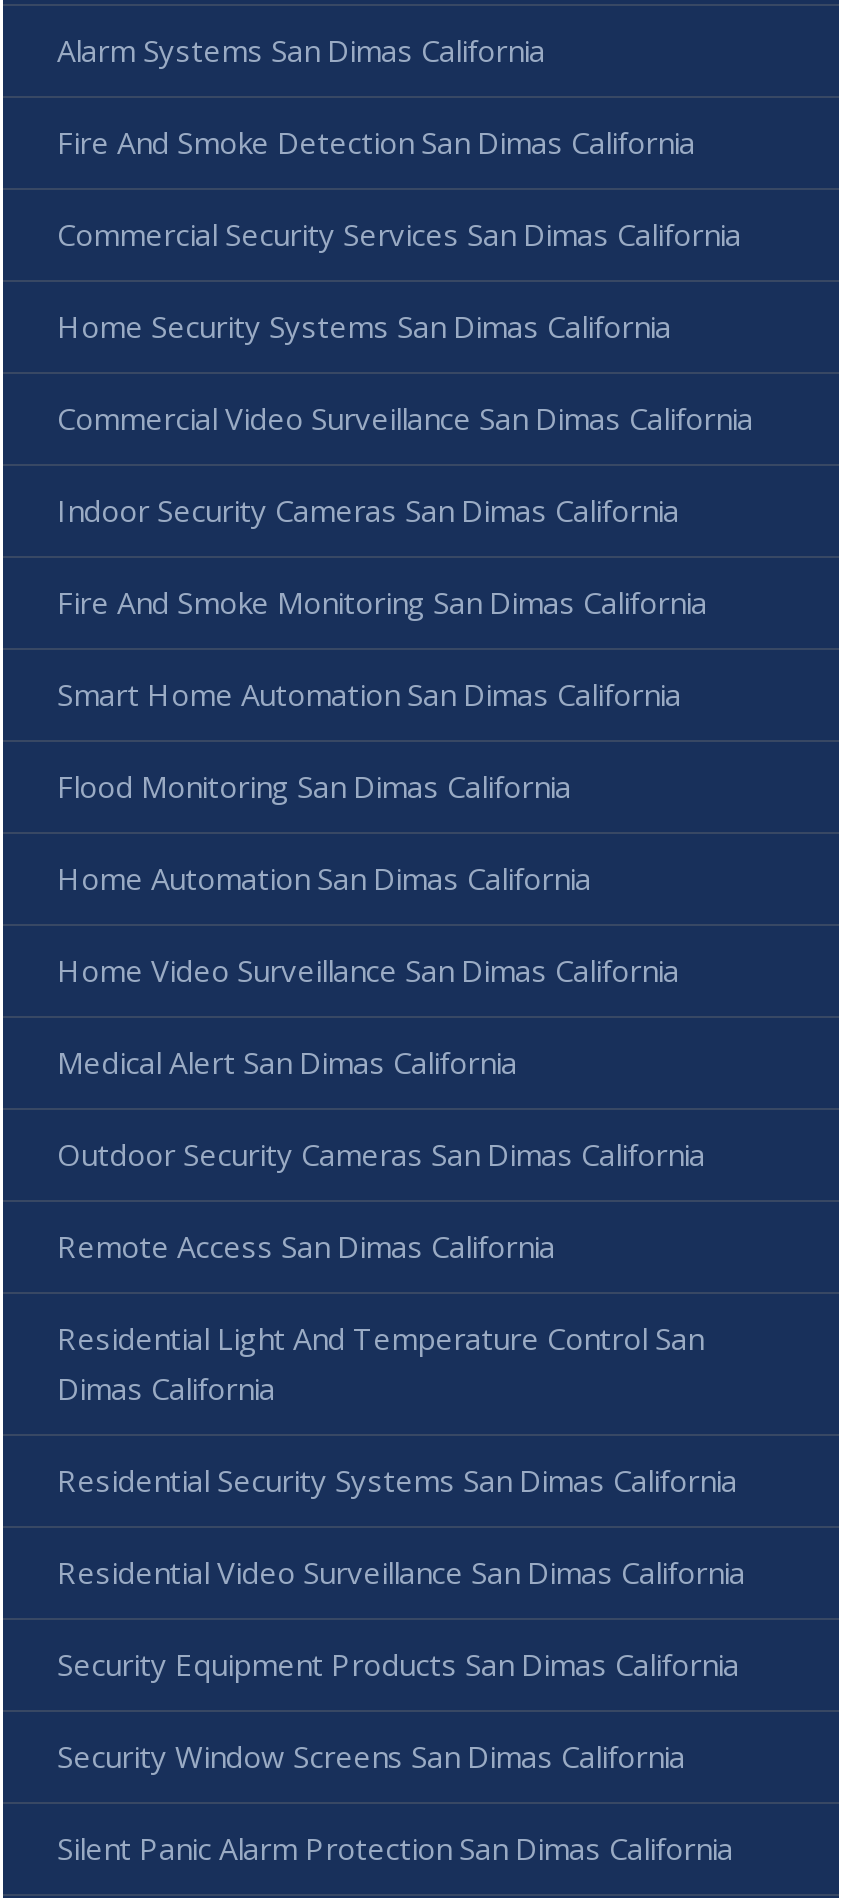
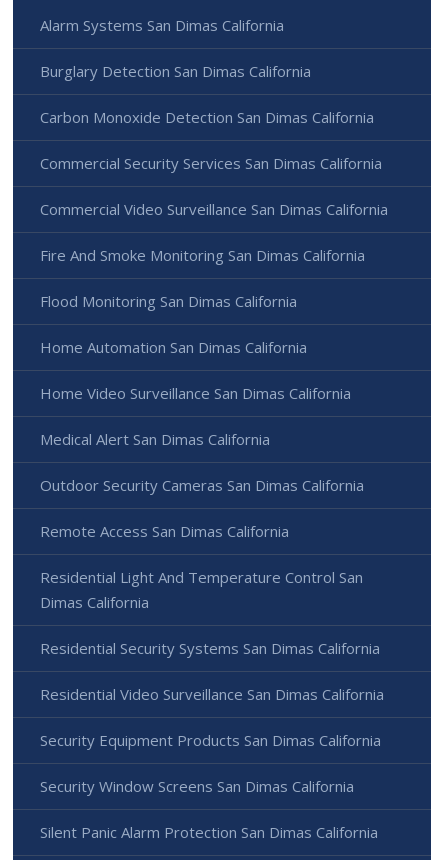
[57,121,695,161] Fire And Smoke Detection San Dimas California -> [40,61,374,127] Burglary Detection San Dimas California | Carbon Monoxide Detection San Dimas California
moved [57,213,741,253] -> [40,153,382,173]: Commercial Security Services San Dimas California
[57,305,671,345] Home Security Systems San Dimas California -> none
[57,489,679,529] Indoor Security Cameras San Dimas California -> none
[57,673,681,713] Smart Home Automation San Dimas California -> none

